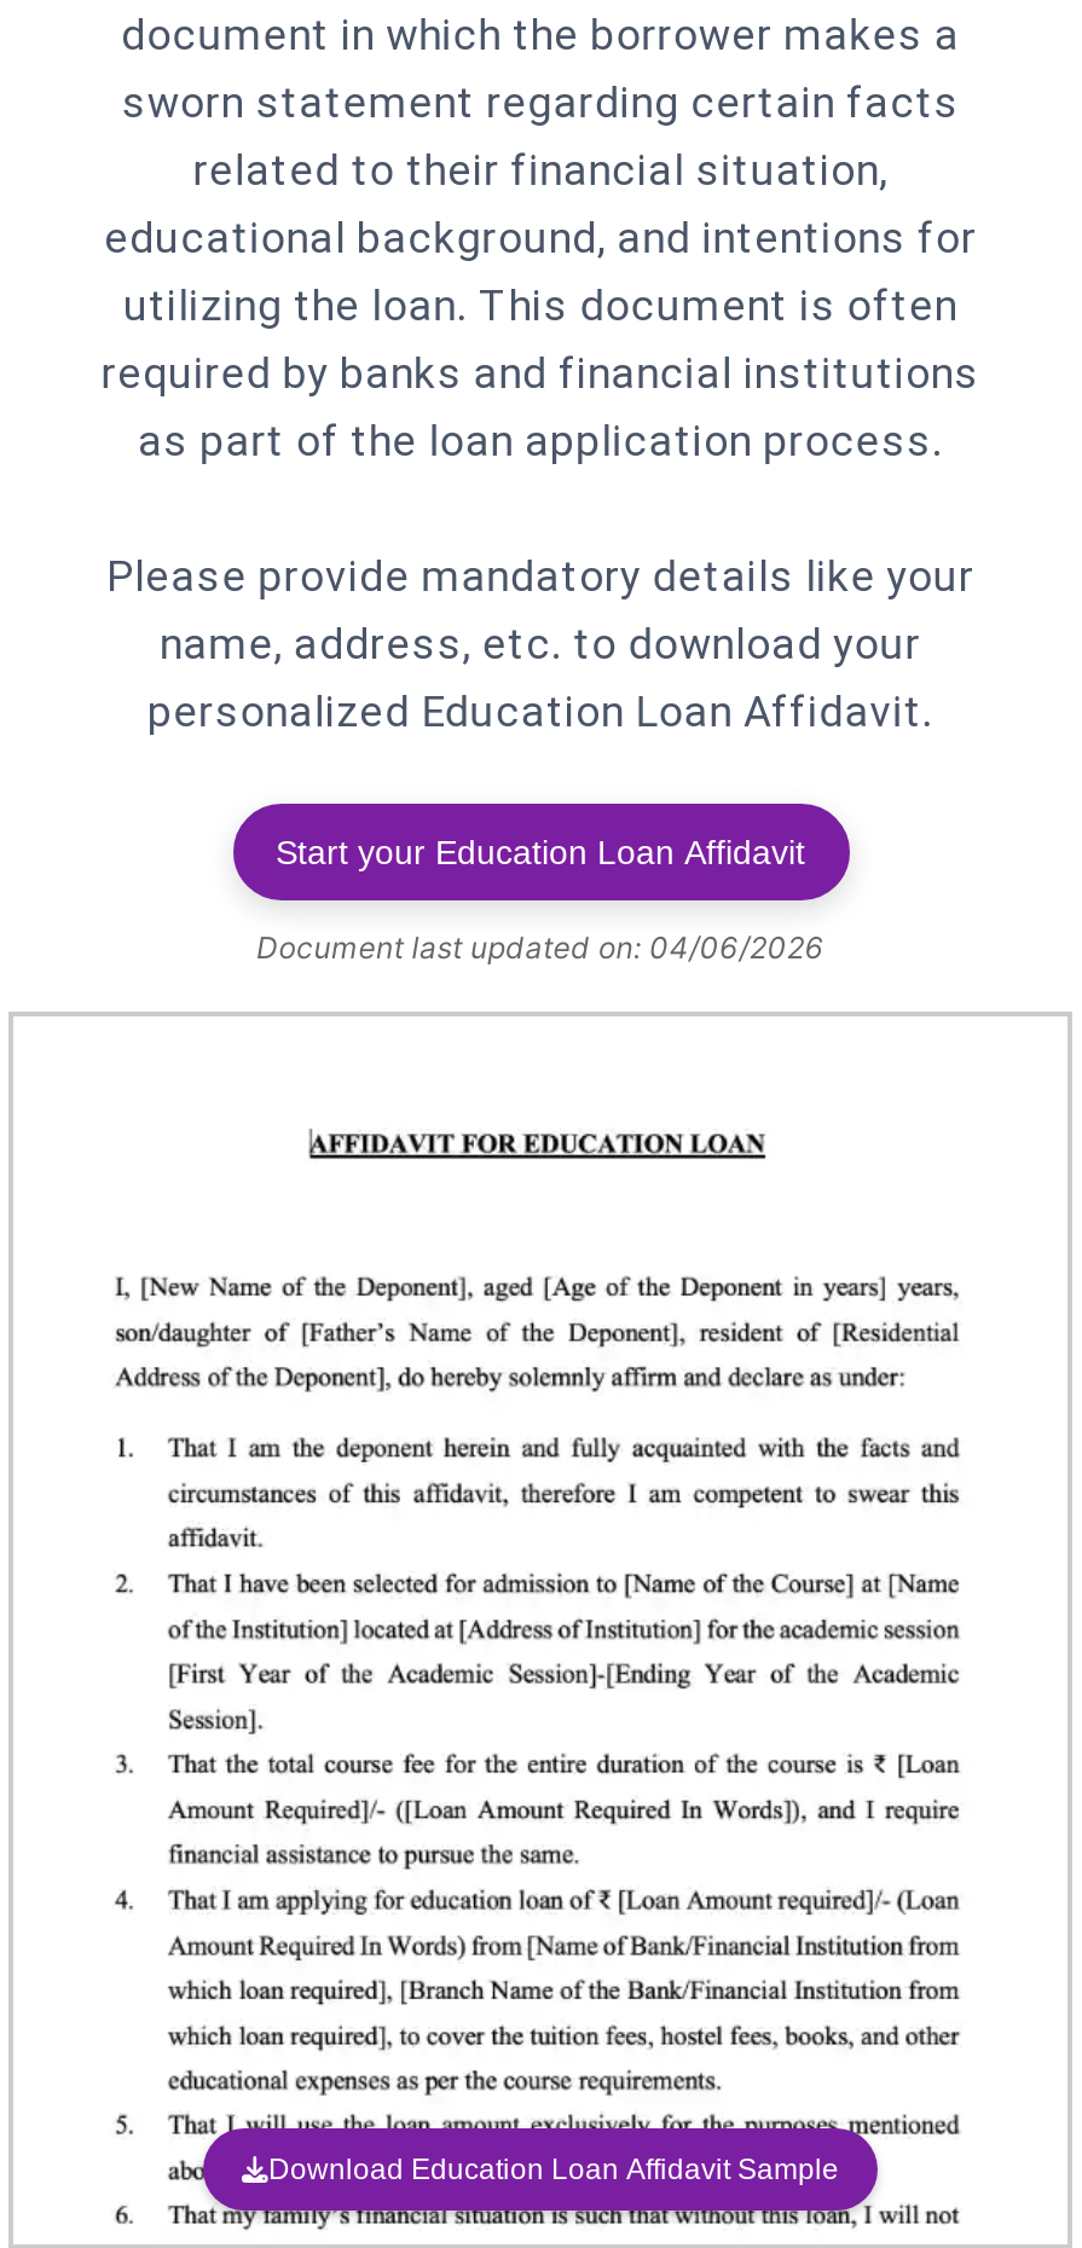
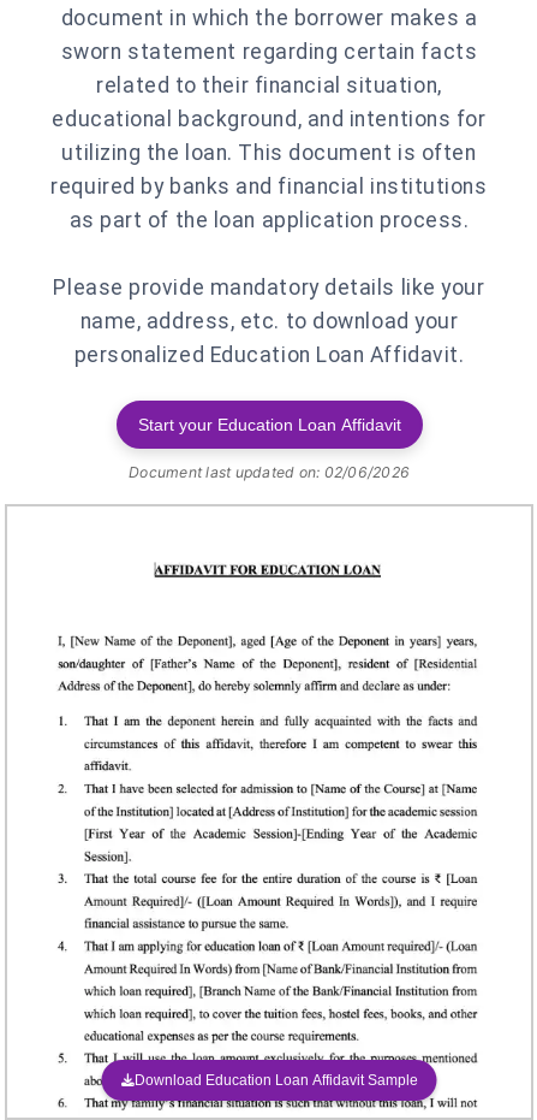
[256,930,824,967] Document last updated on: 04/06/2026 -> [129,464,410,482] Document last updated on: 02/06/2026

